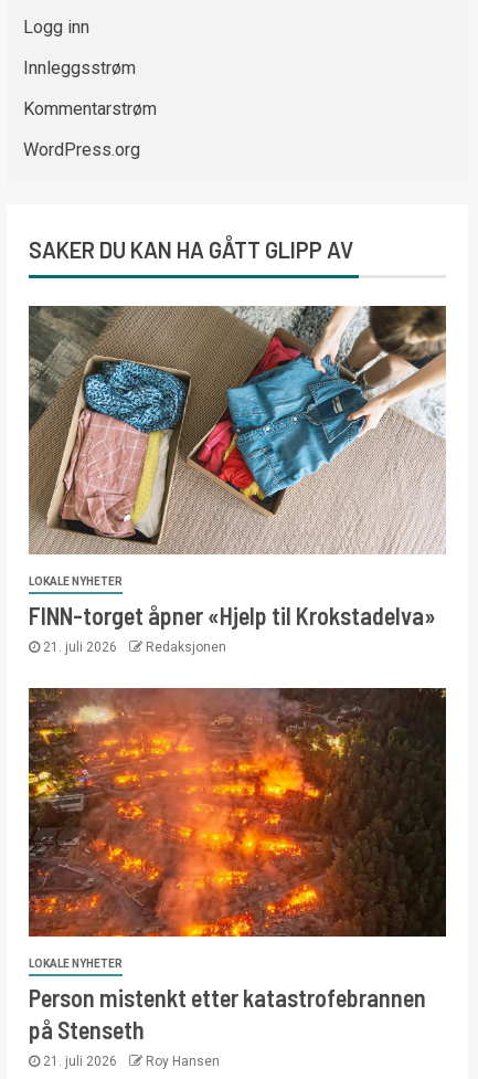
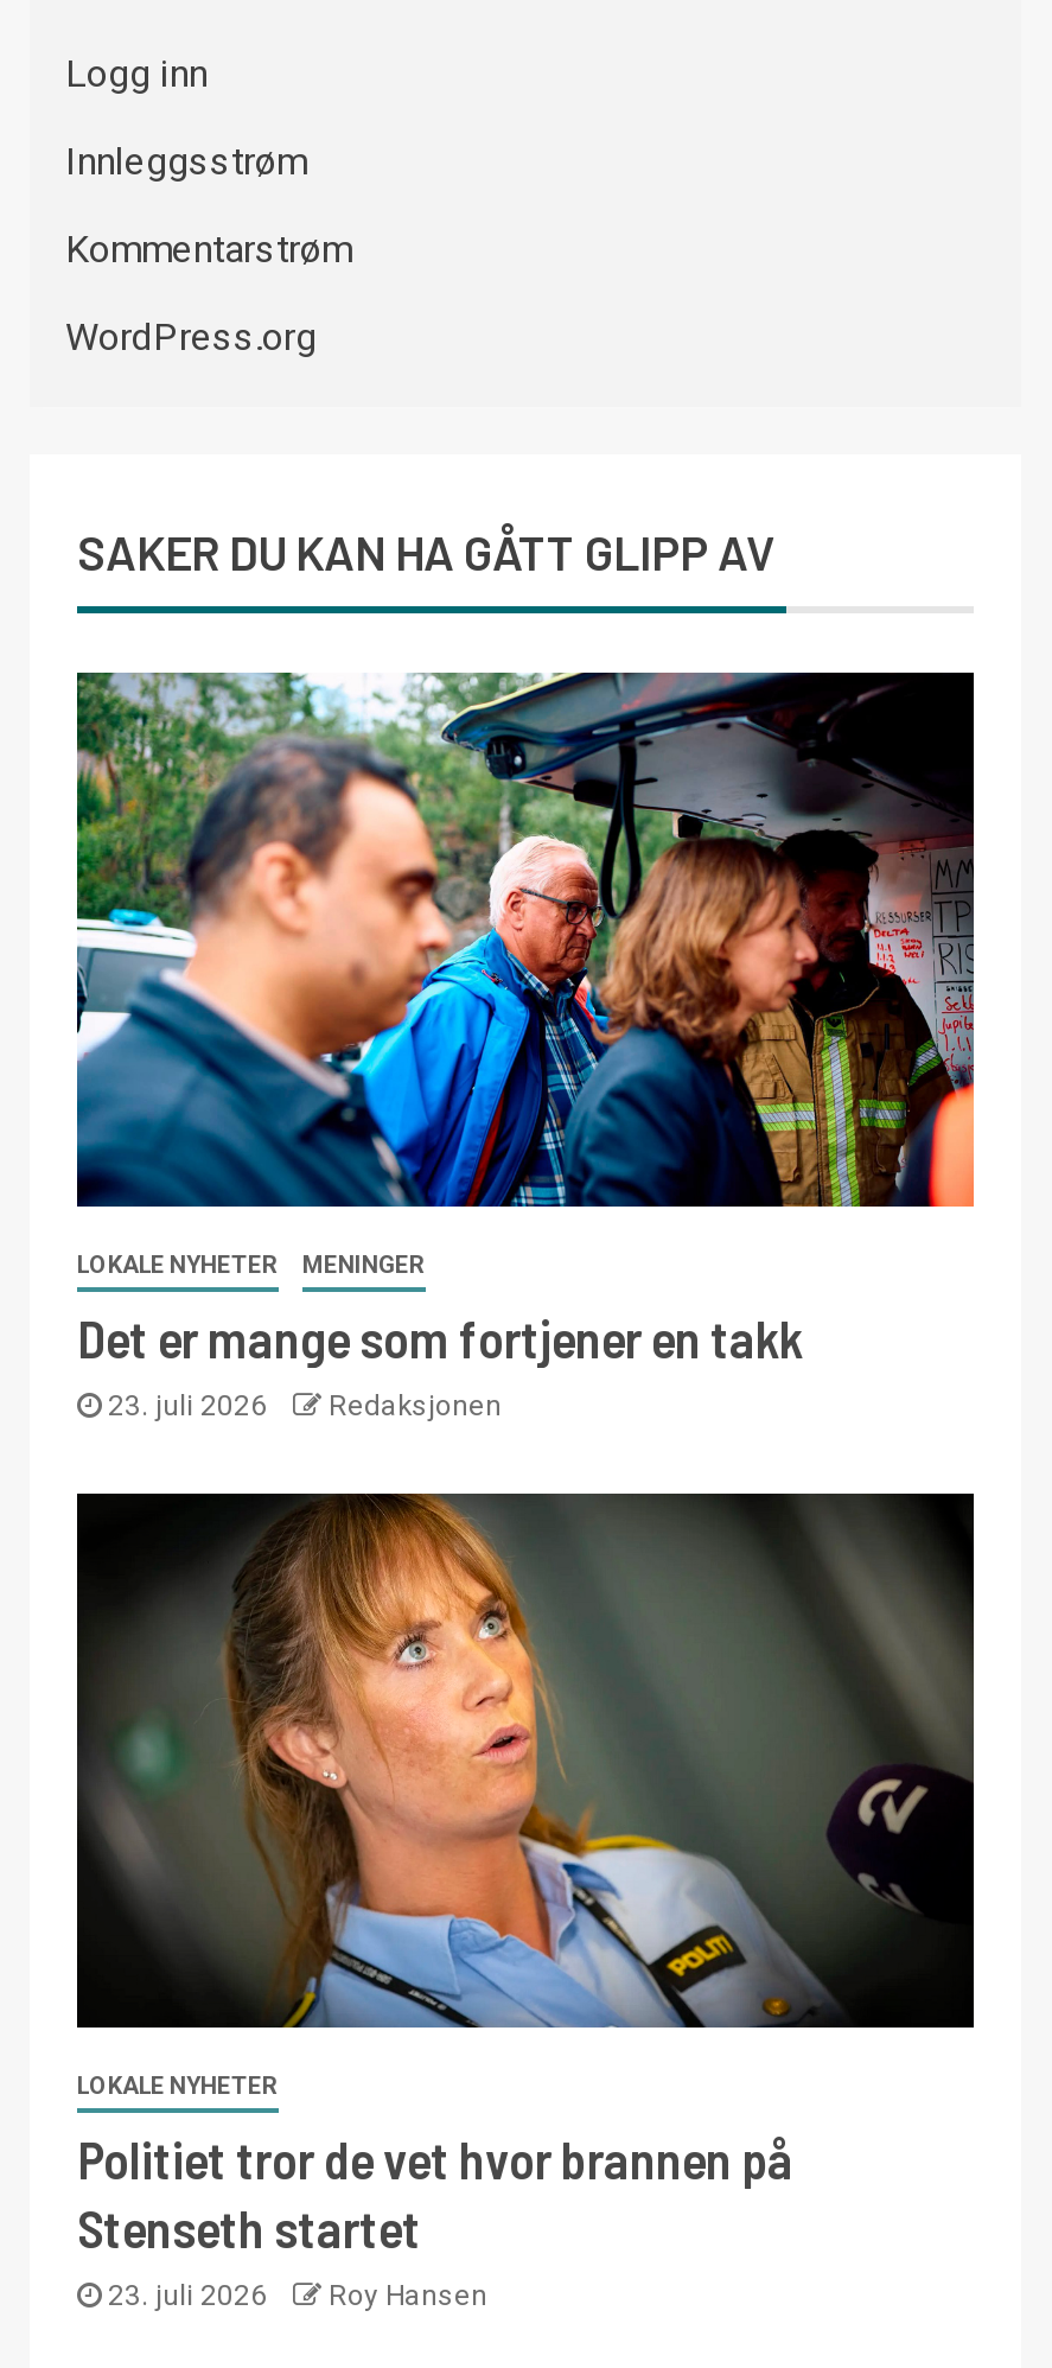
[28,305,447,556] [image] -> [75,670,976,1209] [image]
[29,601,436,655] FINN-torget åpner «Hjelp til Krokstadelva» | 21. juli 2026 -> [77,1252,803,1422] MENINGER | Det er mange som fortjener en takk | 23. juli 2026
[28,687,447,938] [image] -> [75,1491,976,2030] [image]
[29,983,426,1069] Person mistenkt etter katastrofebrannen | på Stenseth | 21. juli 2026 -> [77,2127,793,2312] Politiet tror de vet hvor brannen på | Stenseth startet | 23. juli 2026

